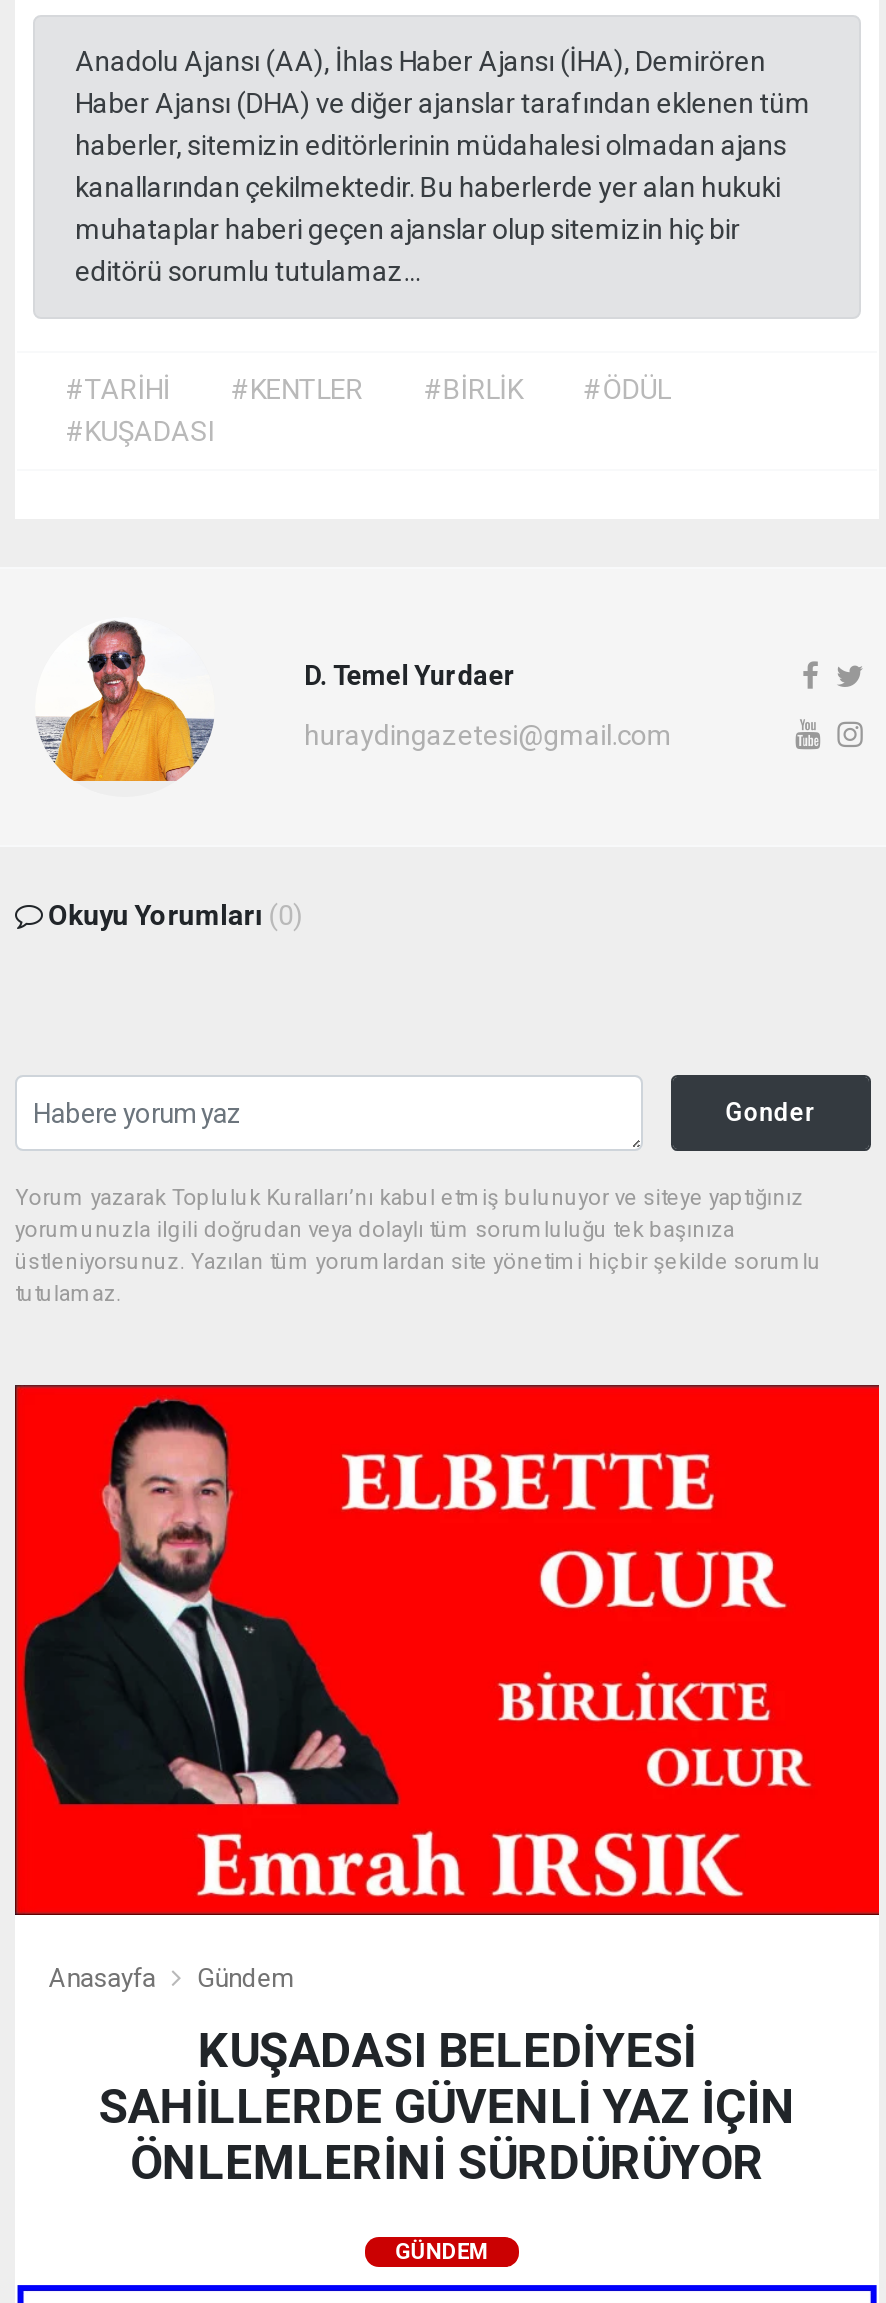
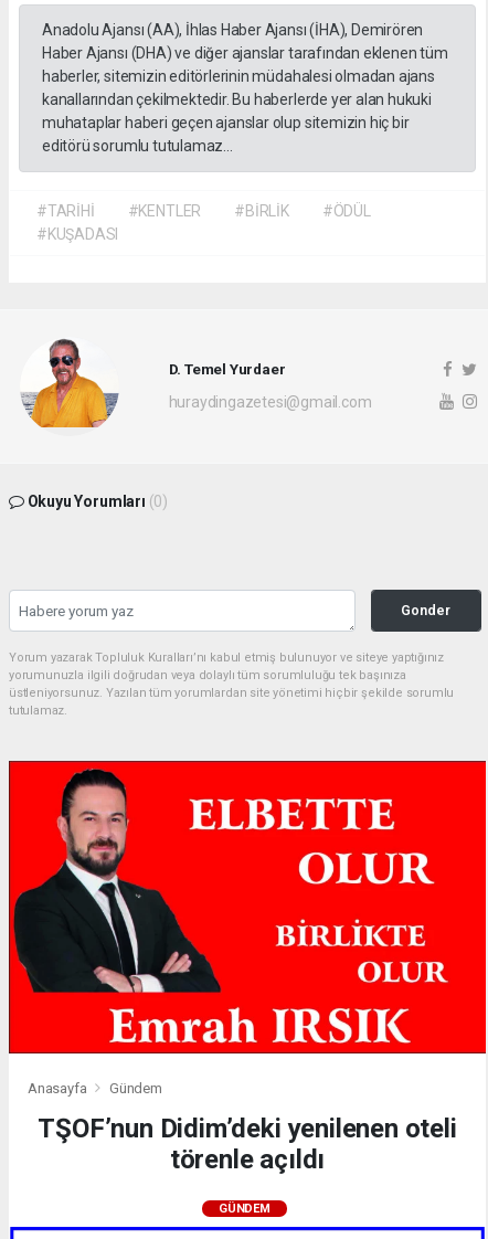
[98,2023,796,2191] KUŞADASI BELEDİYESİ | SAHİLLERDE GÜVENLİ YAZ İÇİN | ÖNLEMLERİNİ SÜRDÜRÜYOR -> [38,1113,457,1175] TŞOF’nun Didim’deki yenilenen oteli | törenle açıldı

